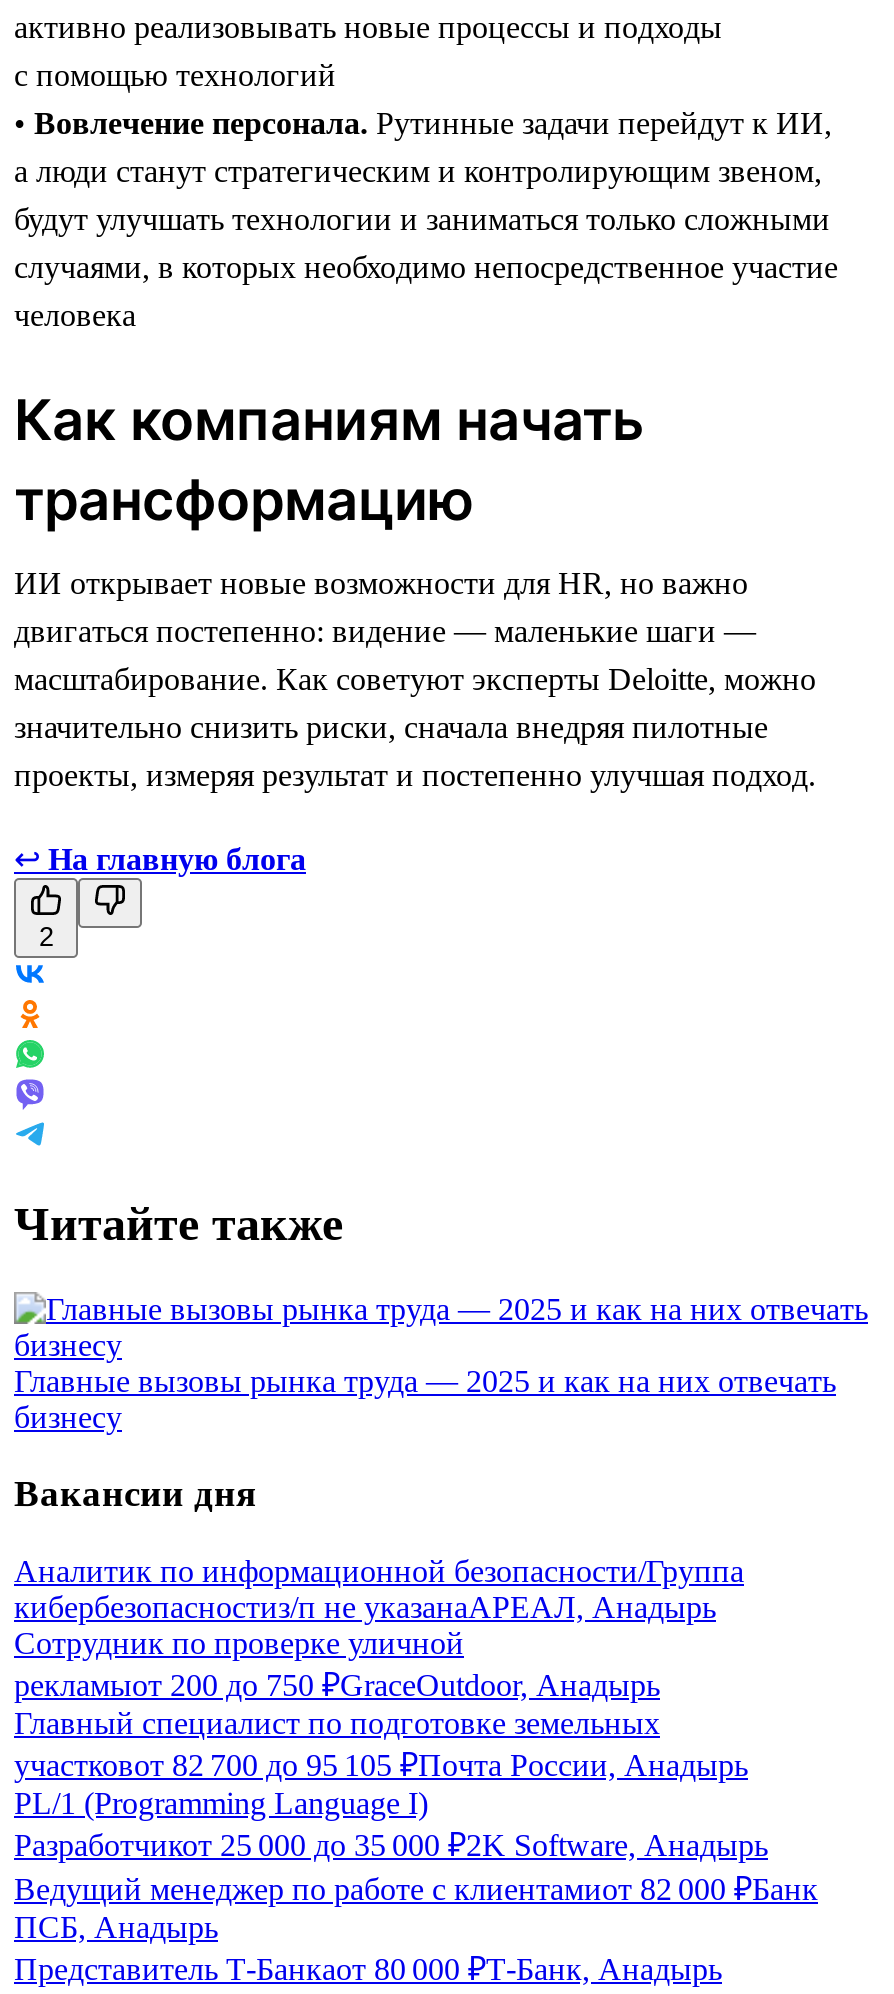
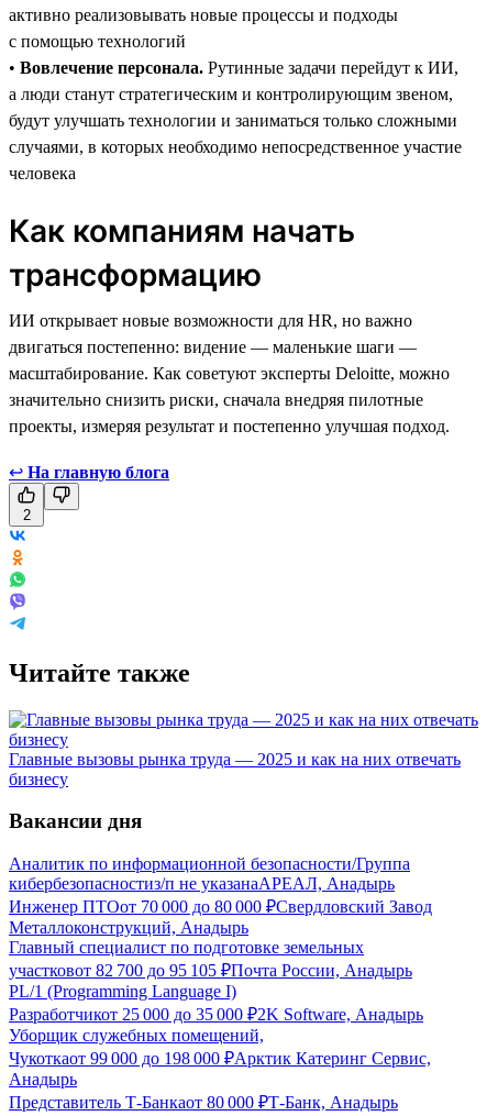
[14,1626,660,1702] Сотрудник по проверке уличной | рекламыот 200 до 750 ₽GraceOutdoor, Анадырь -> [9,897,432,937] Инженер ПТОот 70 000 до 80 000 ₽Свердловский Завод | Металлоконструкций, Анадырь
[14,1872,818,1944] Ведущий менеджер по работе с клиентамиот 82 000 ₽Банк | ПСБ, Анадырь -> [9,1026,431,1089] Уборщик служебных помещений, | Чукоткаот 99 000 до 198 000 ₽Арктик Катеринг Сервис, | Анадырь

